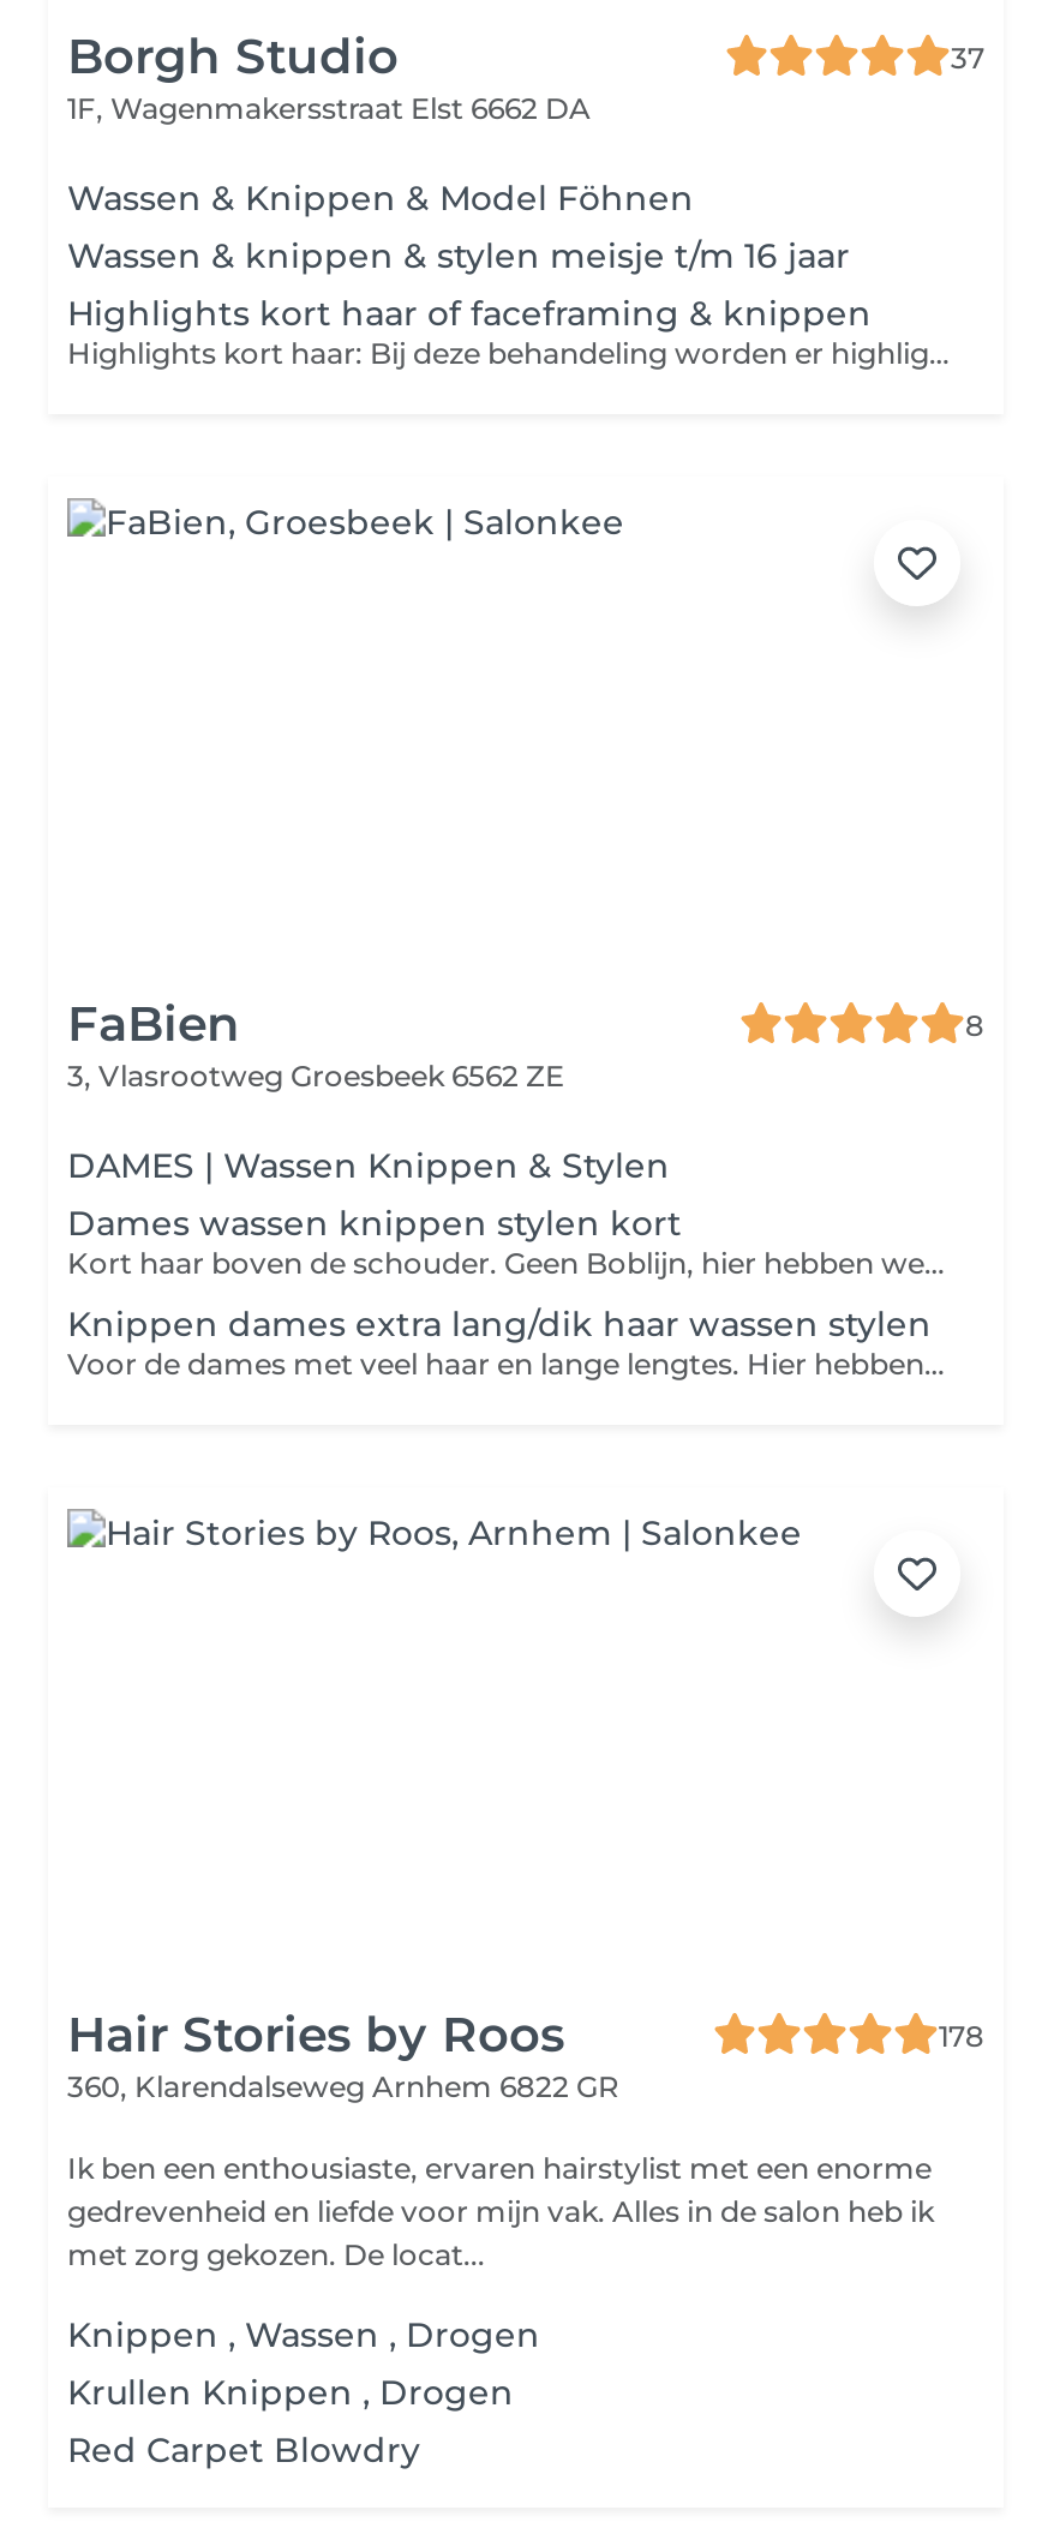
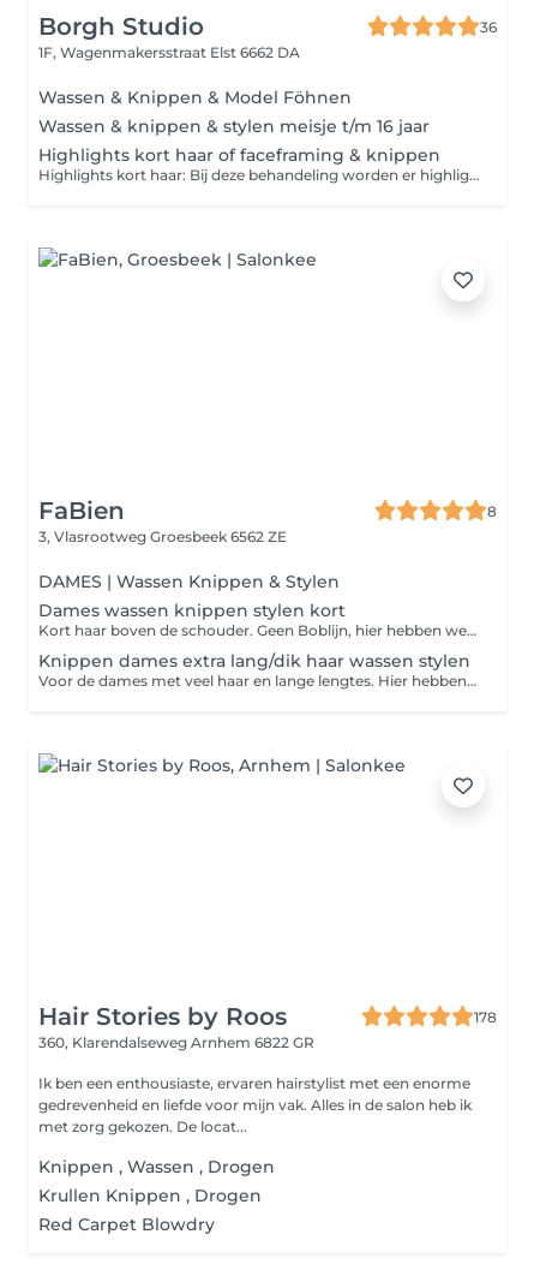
[951,40,984,76] 37 -> [480,18,497,36] 36

